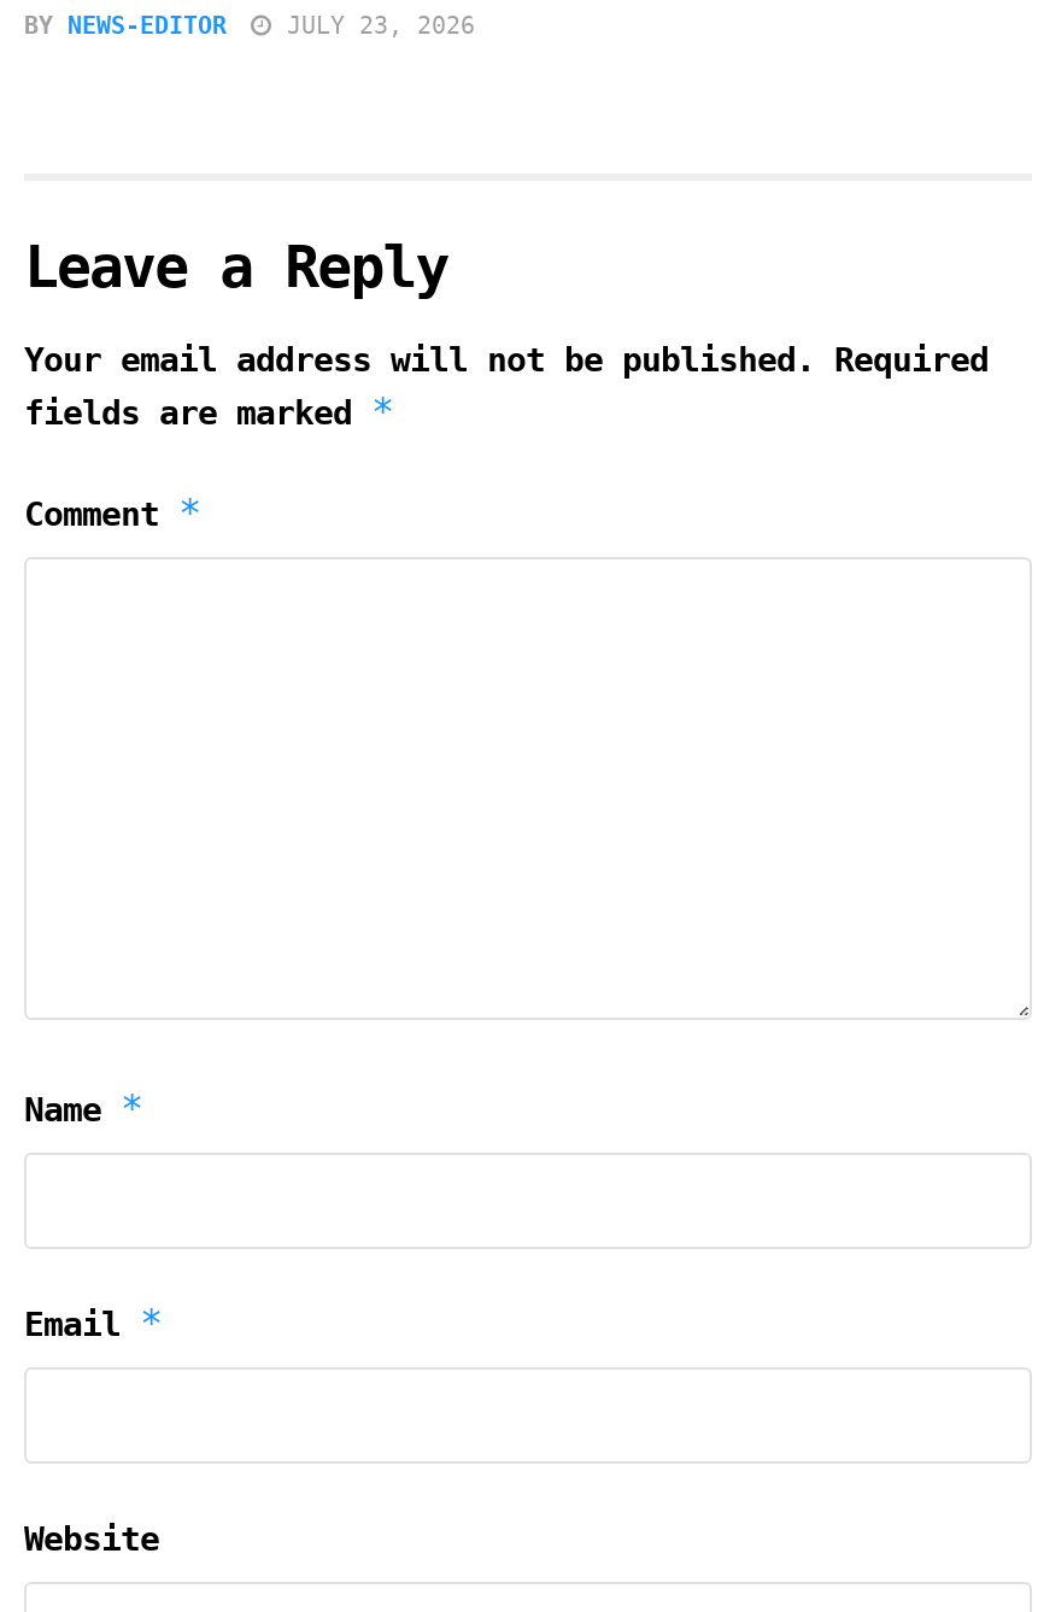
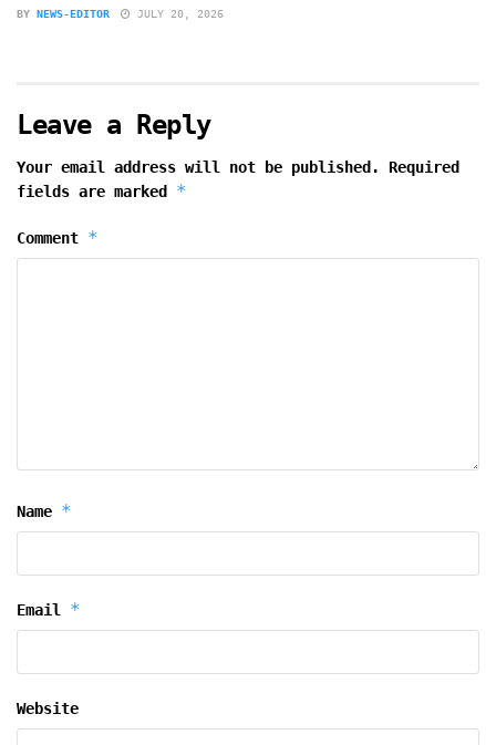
[24,11,475,38] BY NEWS-EDITOR JULY 23, 2026 -> [17,7,224,19] BY NEWS-EDITOR JULY 20, 2026

